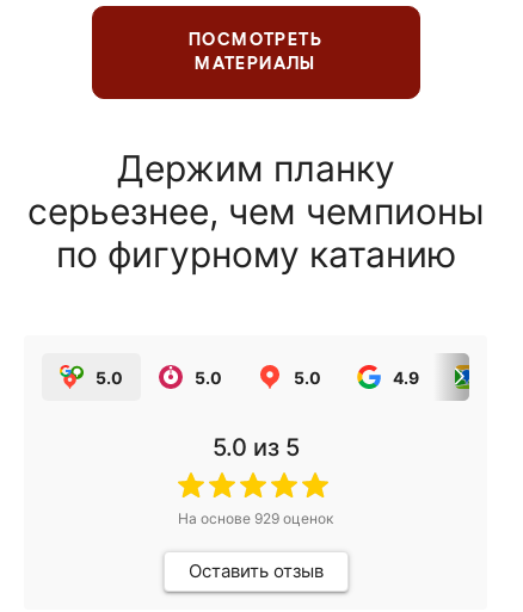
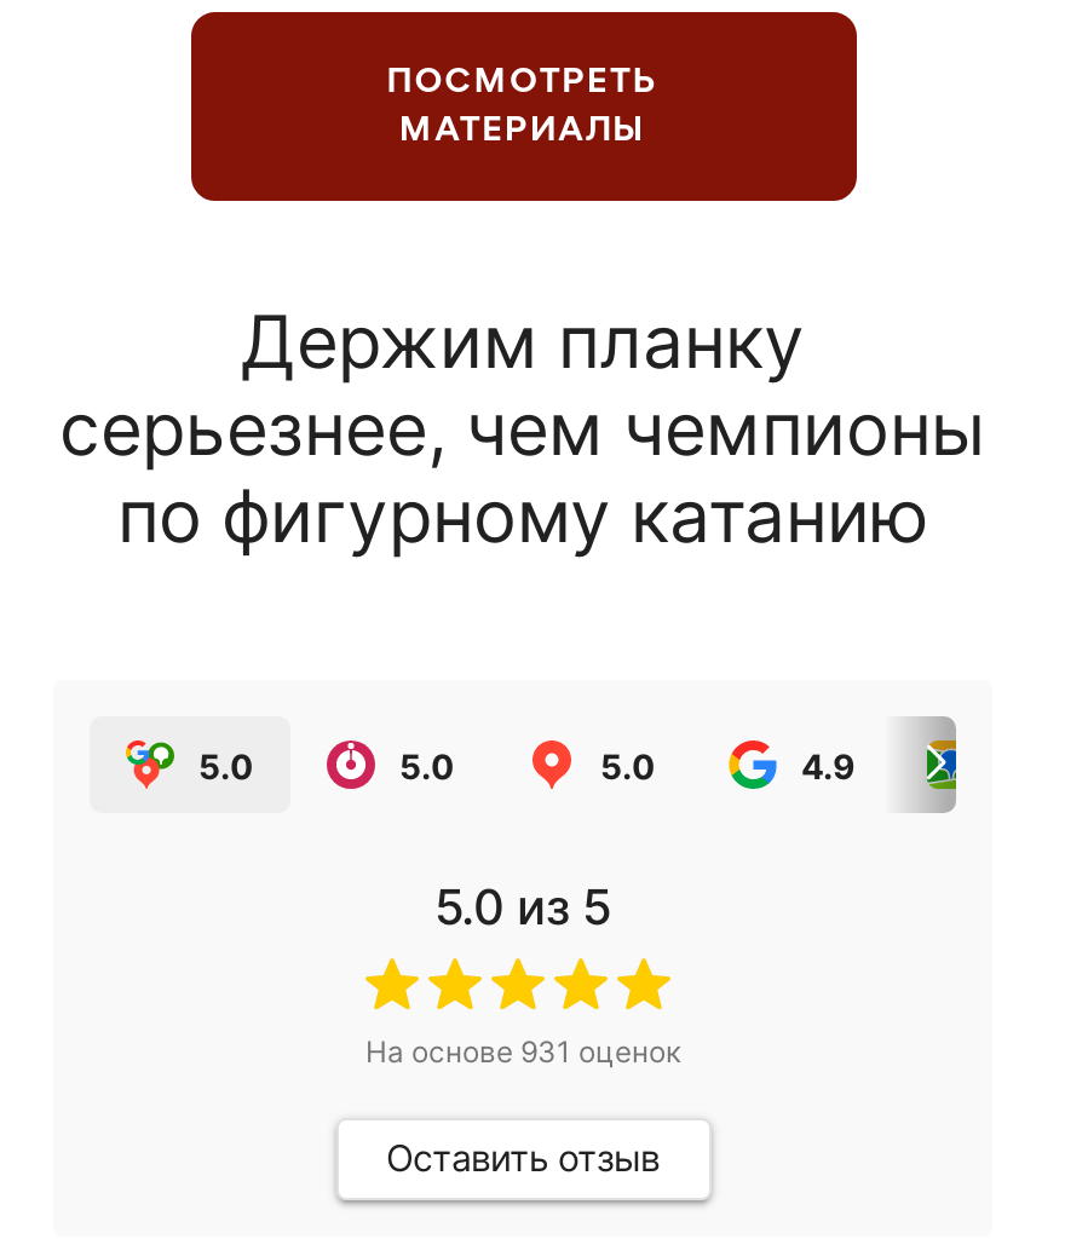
[178,509,333,527] На основе 929 оценок -> [365,1033,680,1070] На основе 931 оценок

